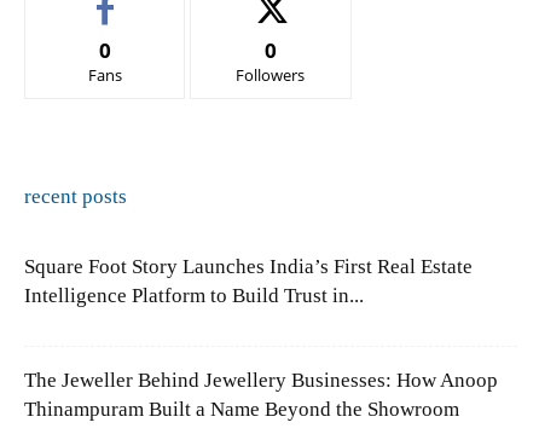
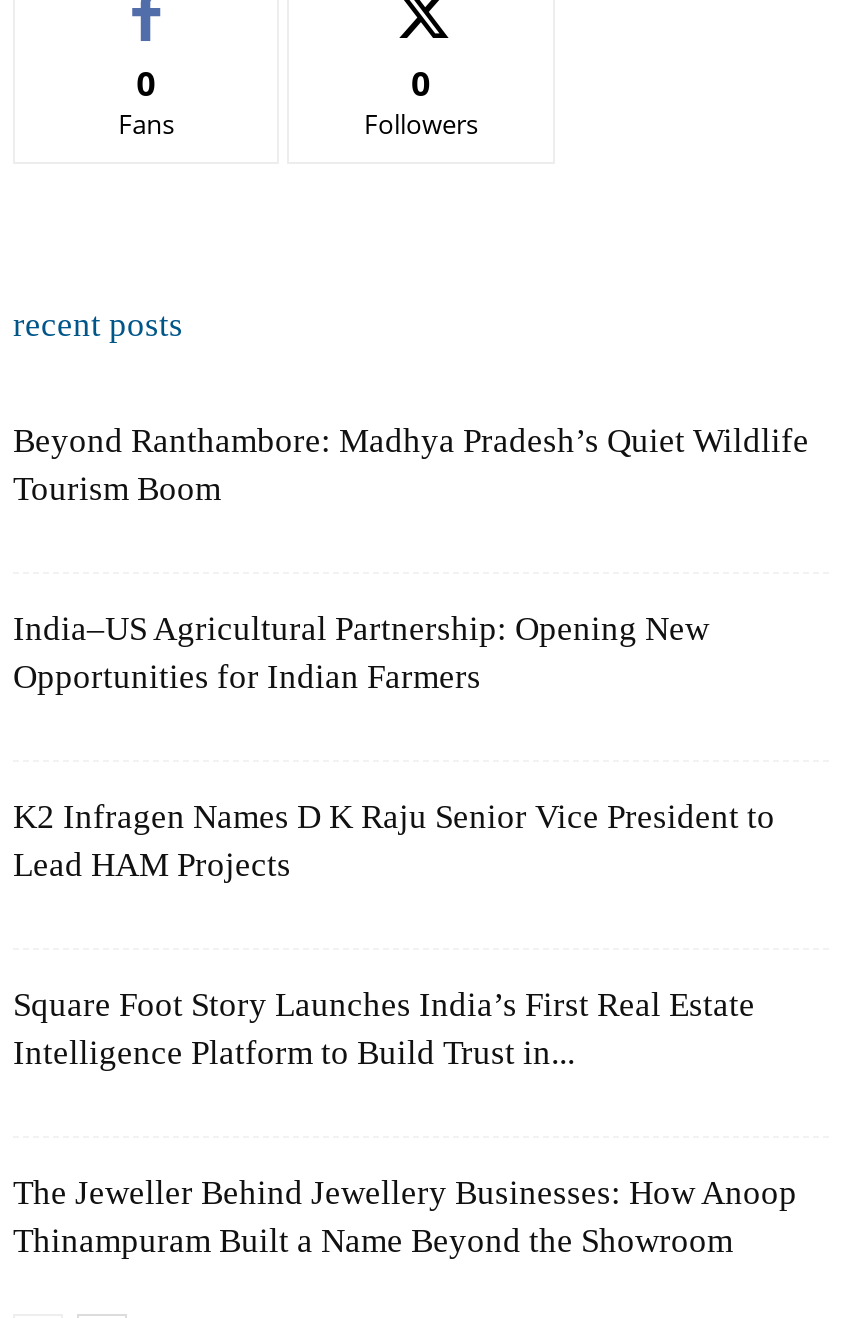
none -> [13,423,809,509] Beyond Ranthambore: Madhya Pradesh’s Quiet Wildlife | Tourism Boom
none -> [13,611,709,697] India–US Agricultural Partnership: Opening New | Opportunities for Indian Farmers
none -> [13,799,775,885] K2 Infragen Names D K Raju Senior Vice President to | Lead HAM Projects

